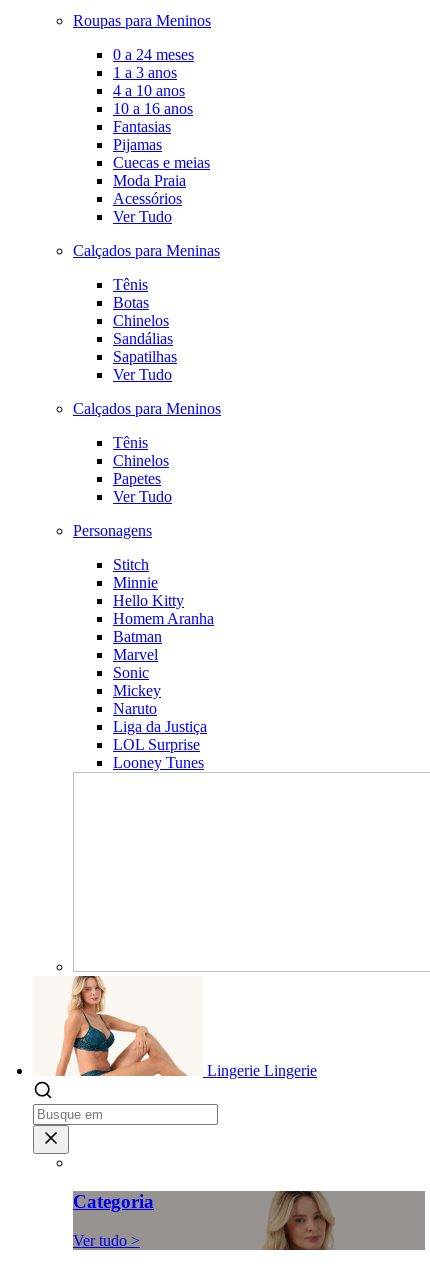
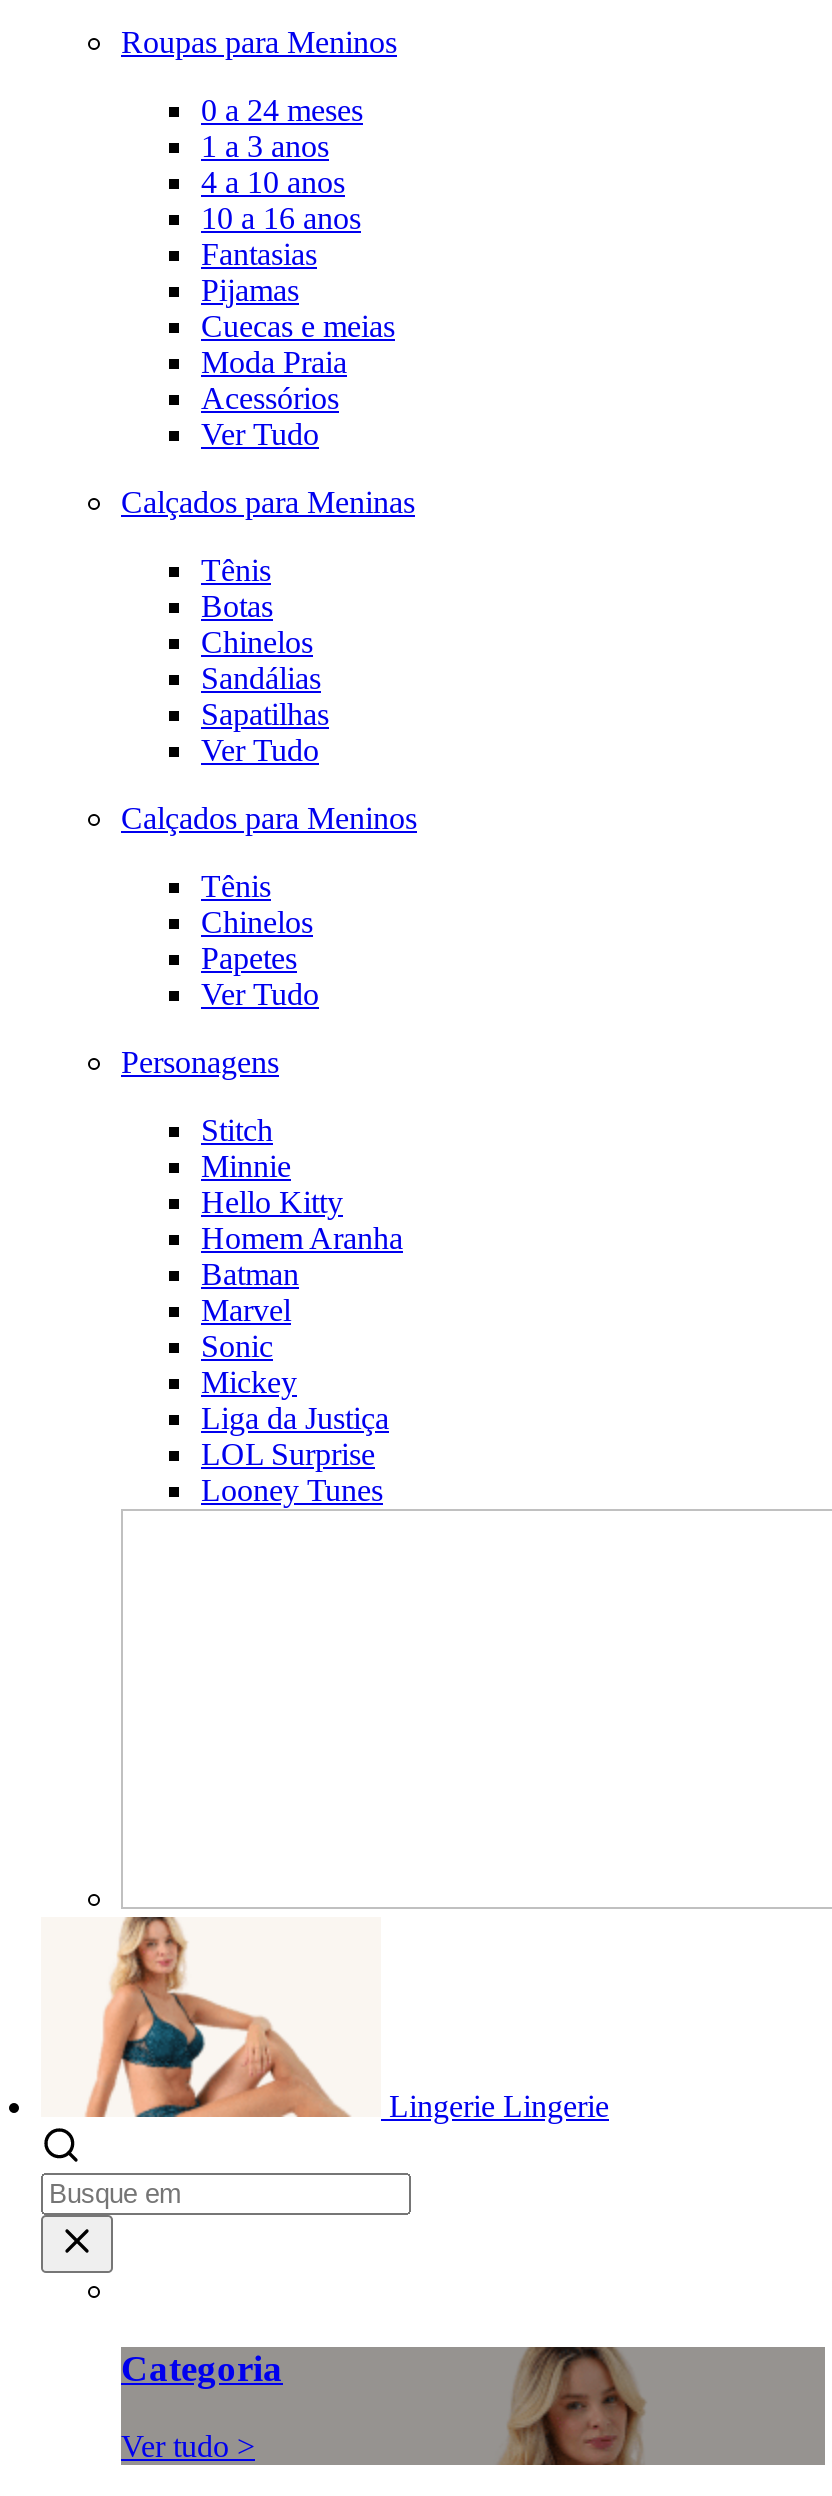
[113,700,157,717] Naruto -> none

